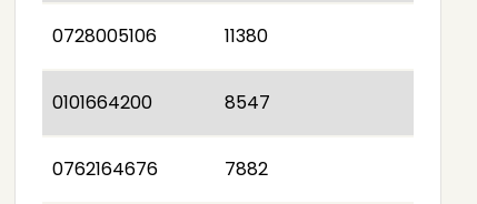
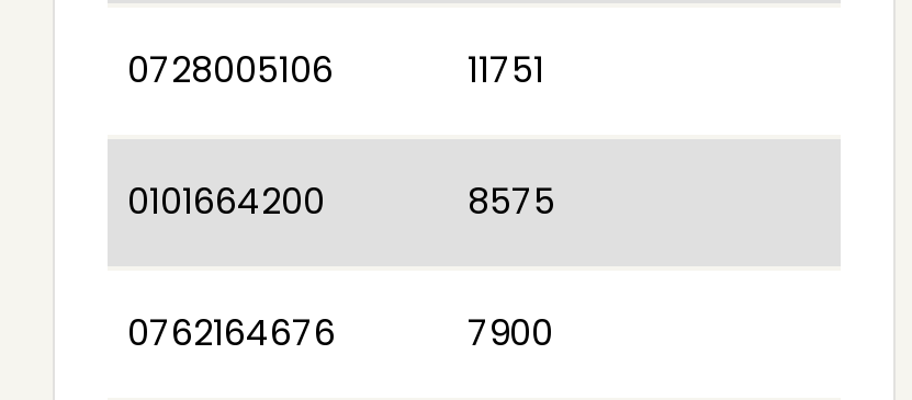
[225,23,268,49] 11380 -> [468,45,544,95] 11751
[225,90,270,115] 8547 -> [468,176,555,227] 8575
[225,156,268,182] 7882 -> [468,308,553,358] 7900

